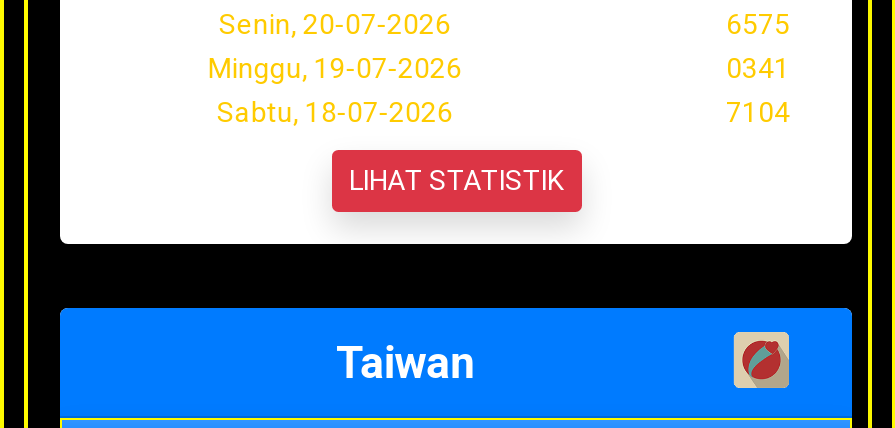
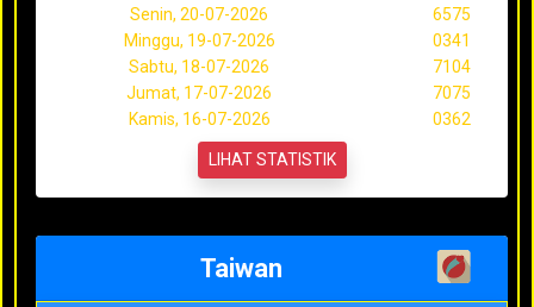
none -> [127,84,471,129] Jumat, 17-07-2026 | 7075 | Kamis, 16-07-2026 | 0362

